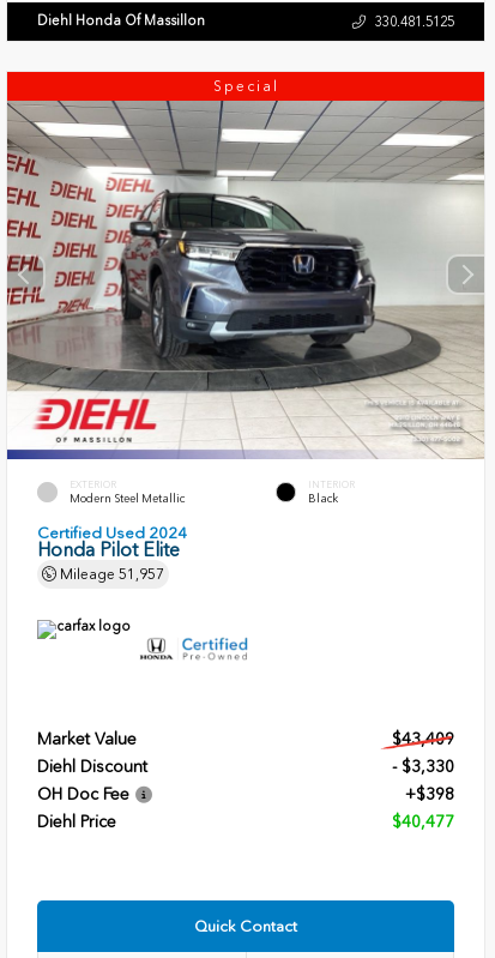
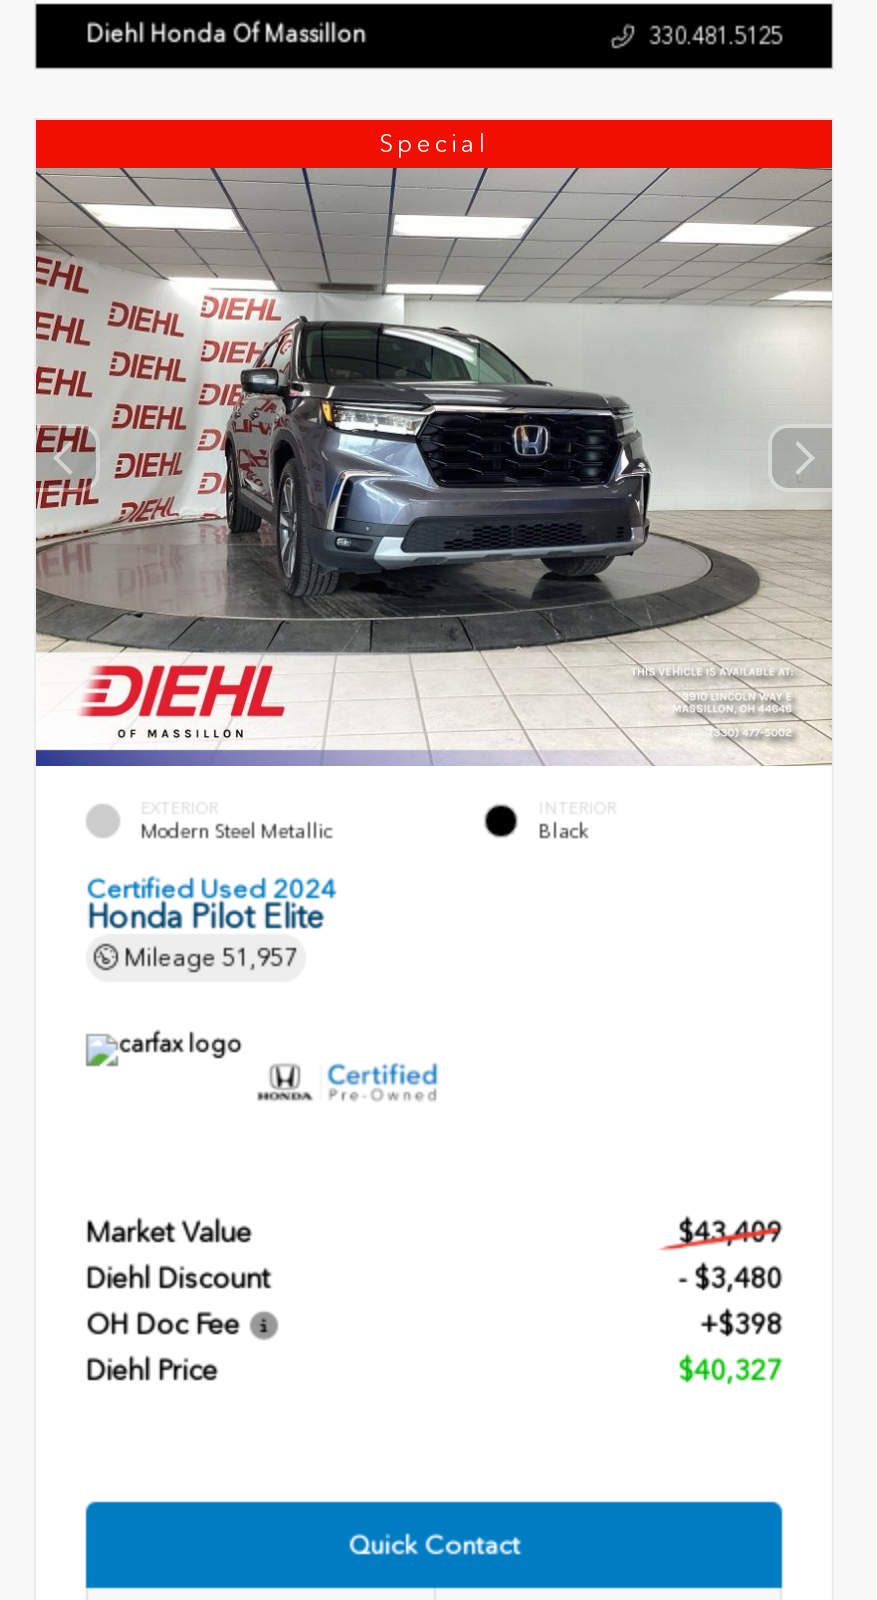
[392,756,454,776] - $3,330 -> [678,1261,782,1295] - $3,480
[392,811,454,832] $40,477 -> [678,1353,782,1387] $40,327

